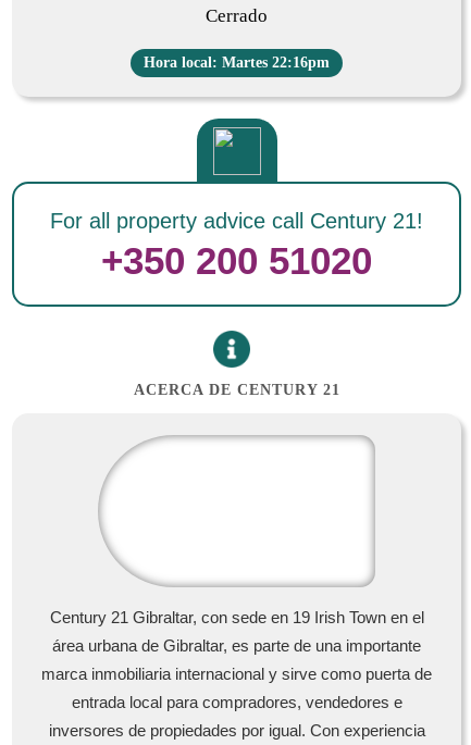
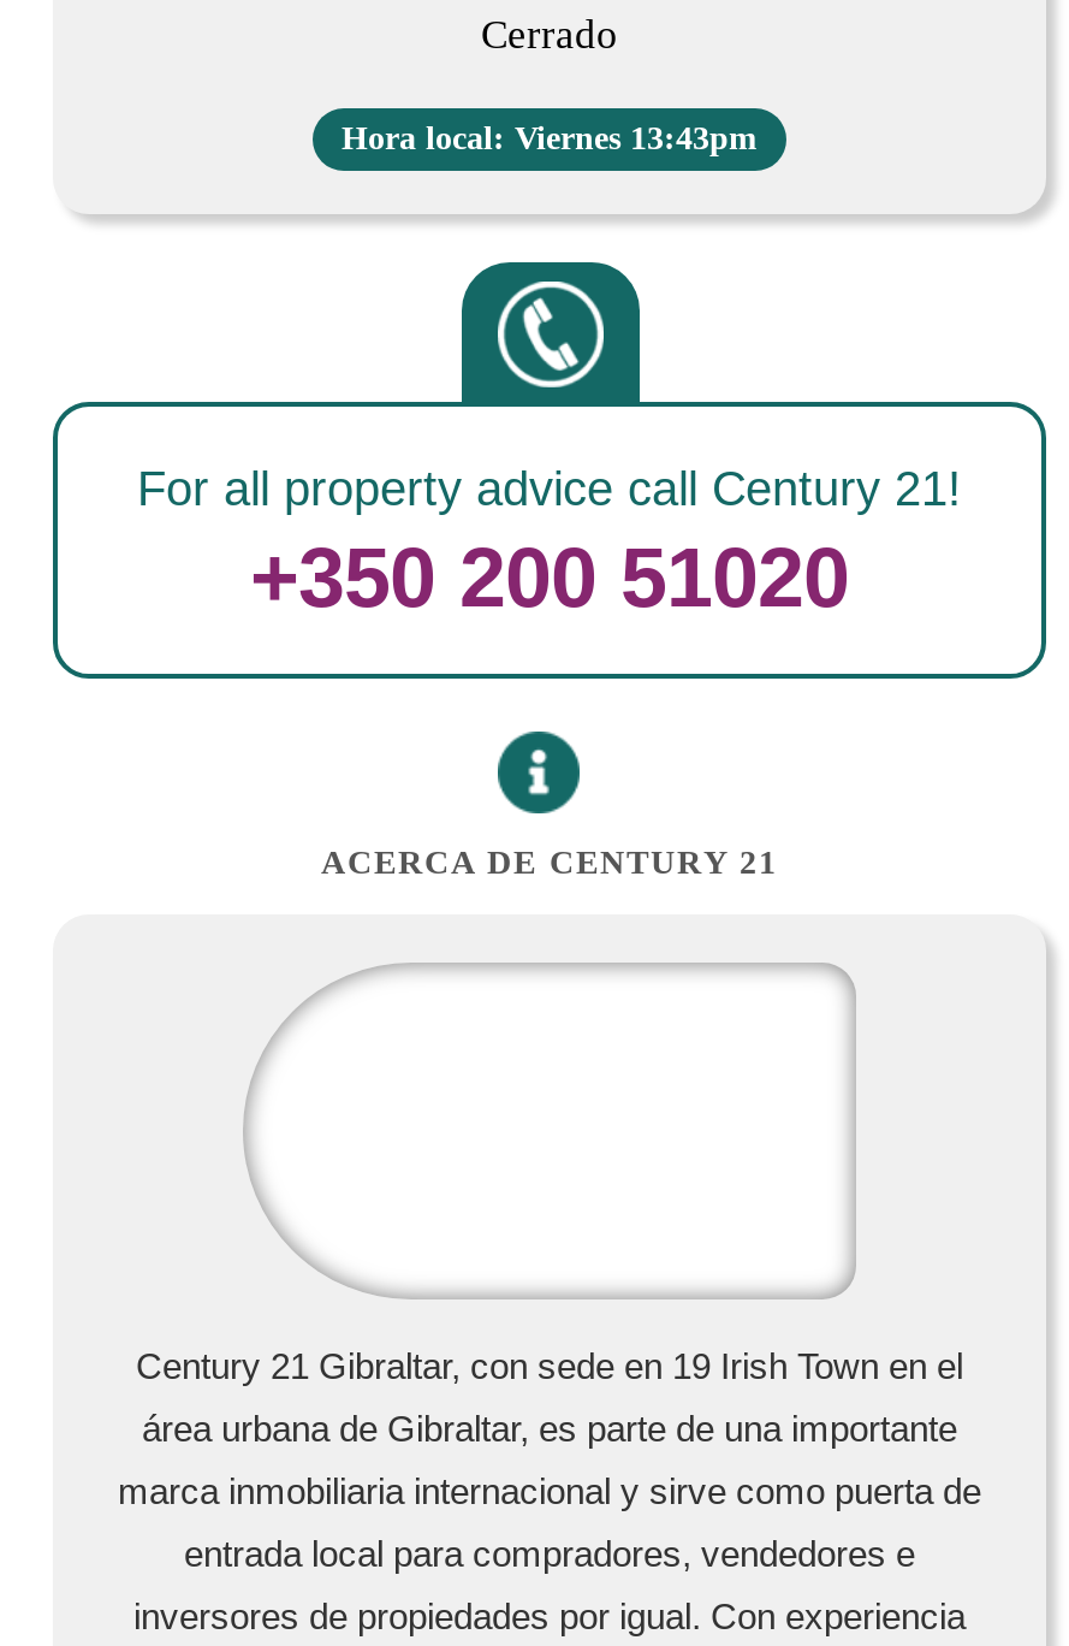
[144,54,330,70] Hora local: Martes 22:16pm -> [342,119,758,155] Hora local: Viernes 13:43pm
[212,126,262,176] [image] -> [498,282,604,387] [image]

